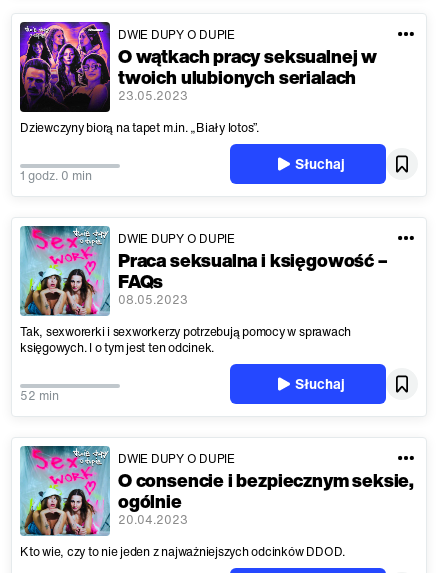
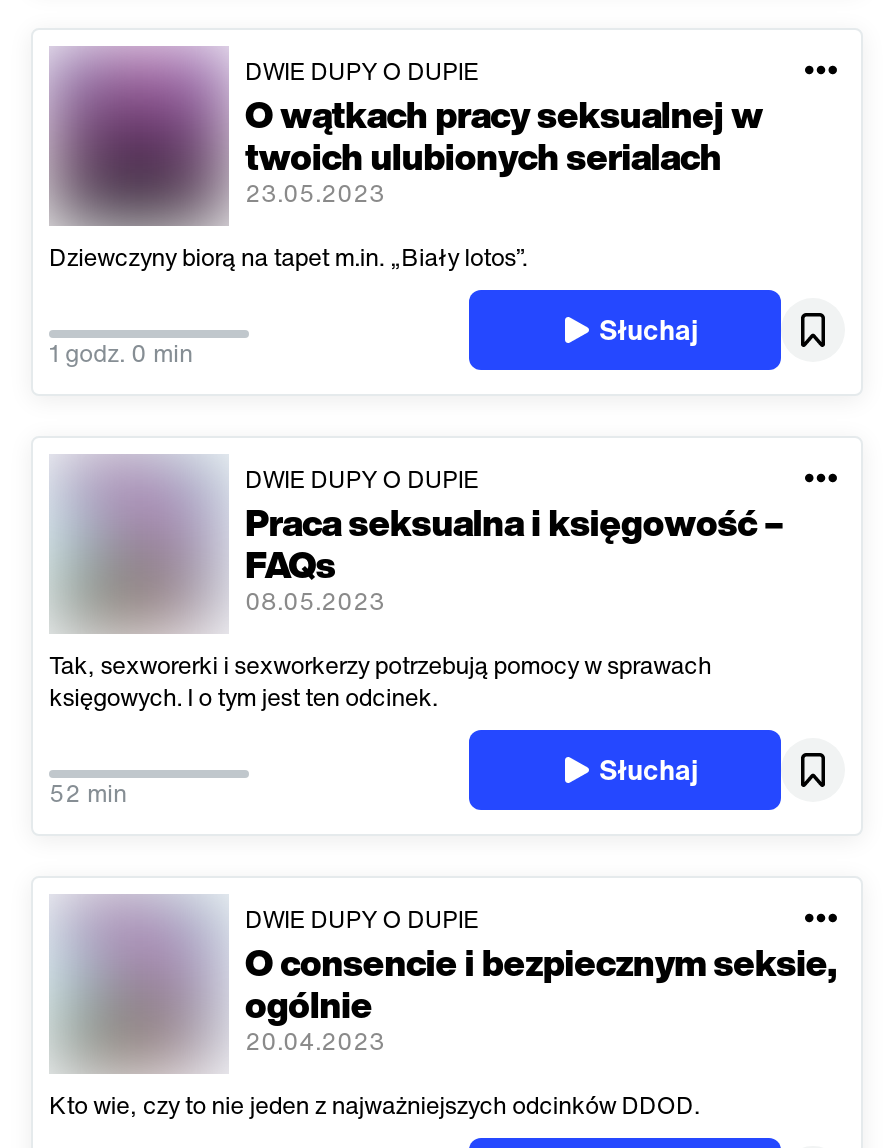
[19,21,111,112] [image] -> [49,46,229,224] [image]
[20,225,111,316] [image] -> [51,454,227,634] [image]
[20,445,111,536] [image] -> [51,894,227,1074] [image]

